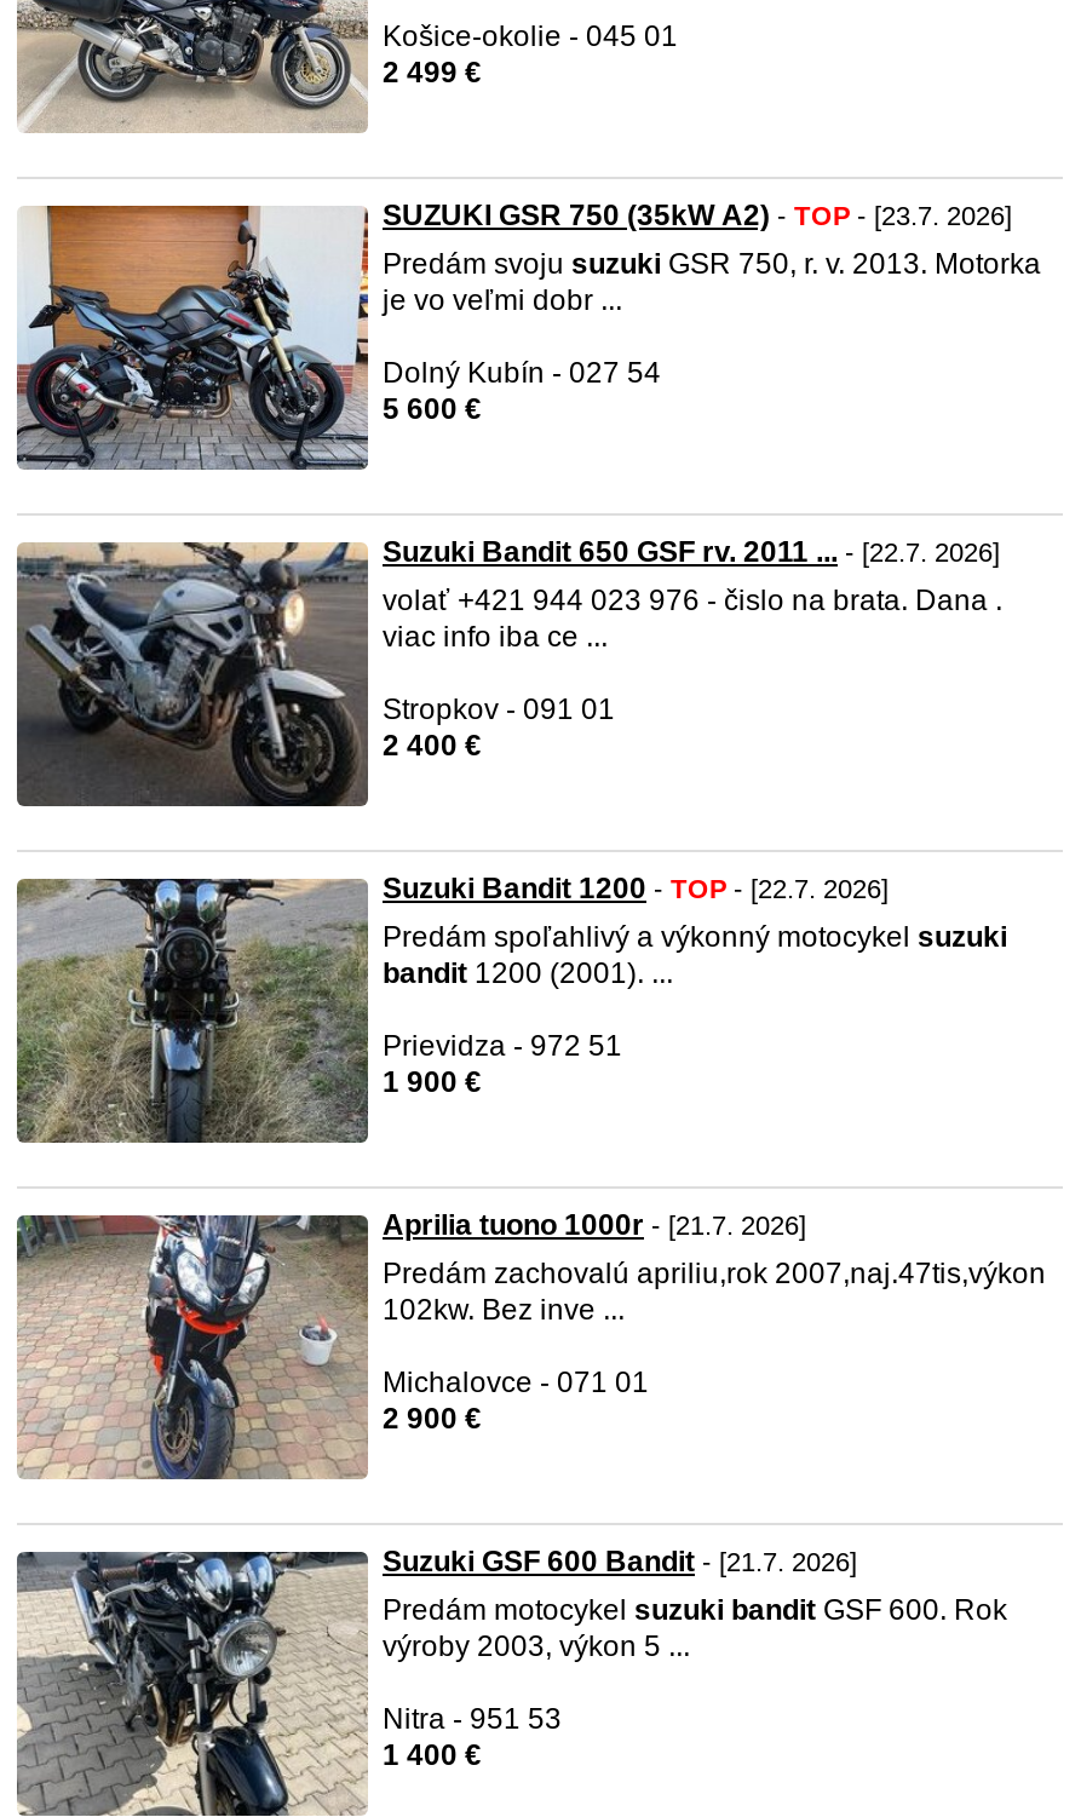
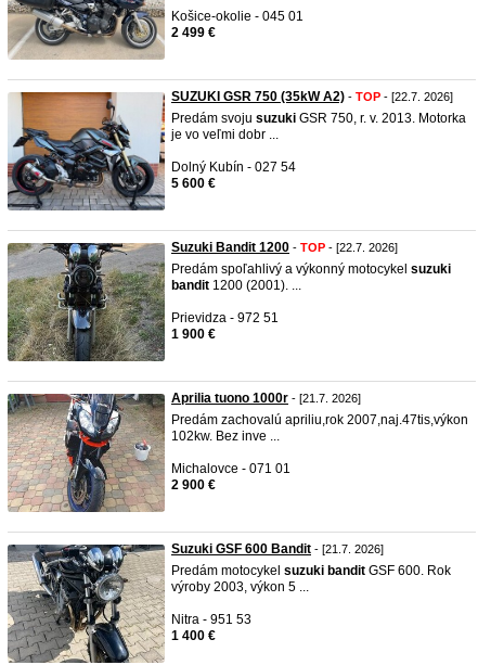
[383,199,1012,232] SUZUKI GSR 750 (35kW A2) - TOP - [23.7. 2026] -> [171,89,453,104] SUZUKI GSR 750 (35kW A2) - TOP - [22.7. 2026]
[17,535,1002,809] [image] | Suzuki Bandit 650 GSF rv. 2011 ... - [22.7. 2026] | volať +421 944 023 976 - čislo na brata. Dana . | viac info iba ce ... | Stropkov - 091 01 | 2 400 € -> none

